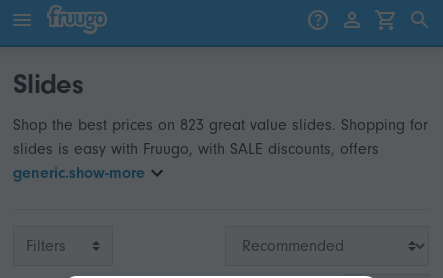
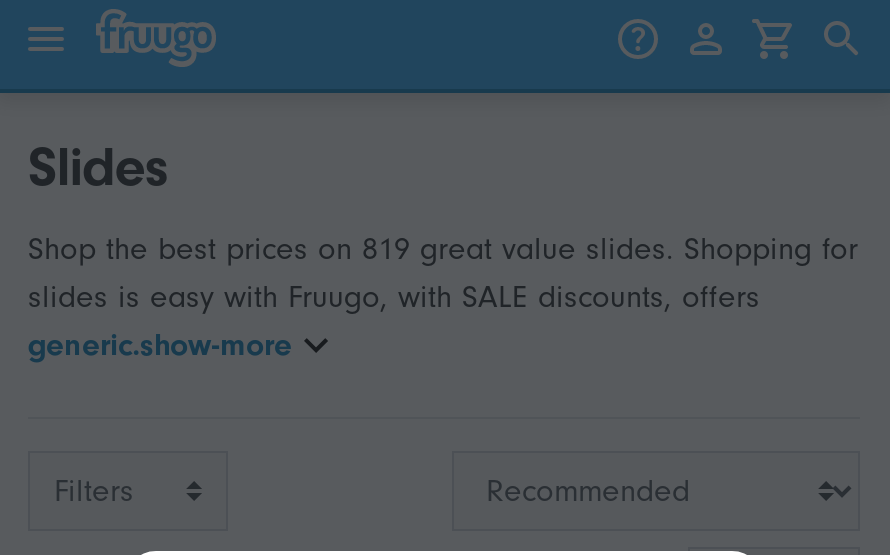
[13,116,428,134] Shop the best prices on 823 great value slides. Shopping for -> [28,231,858,267] Shop the best prices on 819 great value slides. Shopping for

